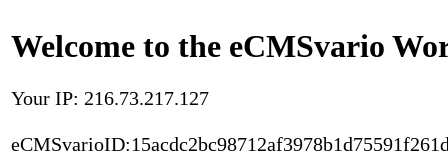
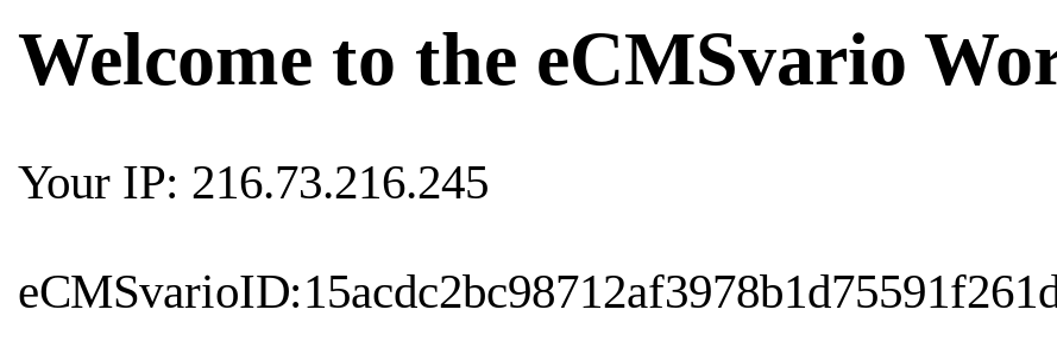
[11,87,209,109] Your IP: 216.73.217.127 -> [18,155,489,208] Your IP: 216.73.216.245

